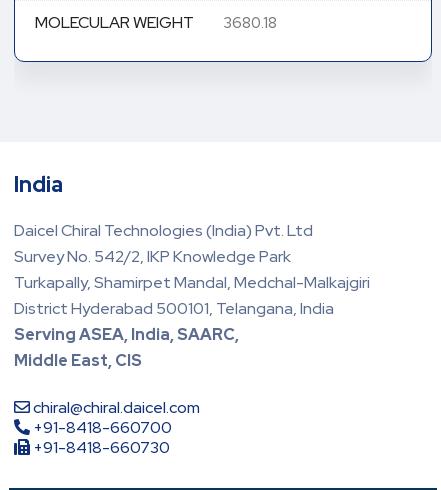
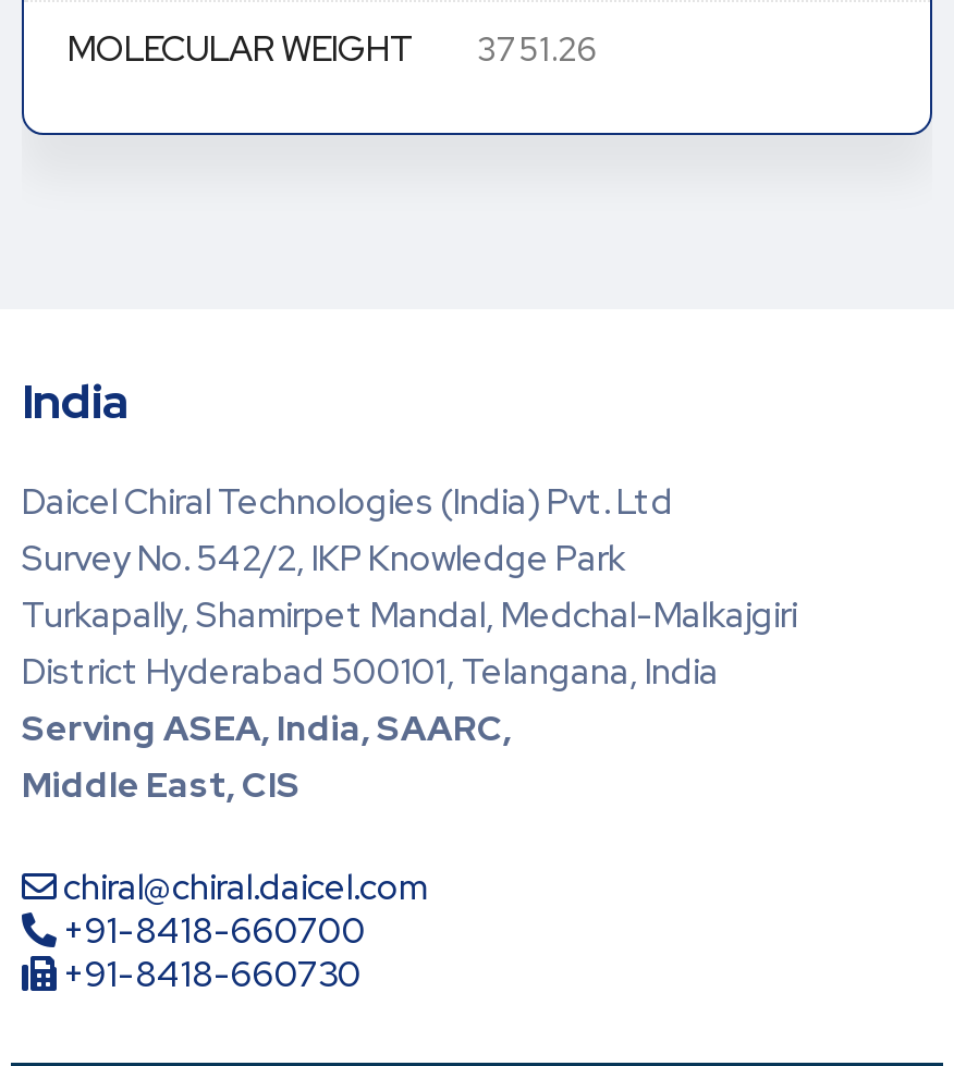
[35,12,277,33] MOLECULAR WEIGHT 3680.18 -> [68,27,599,73] MOLECULAR WEIGHT 3751.26

